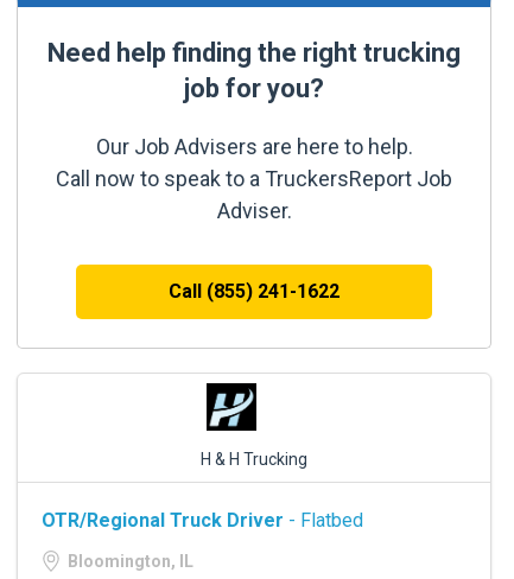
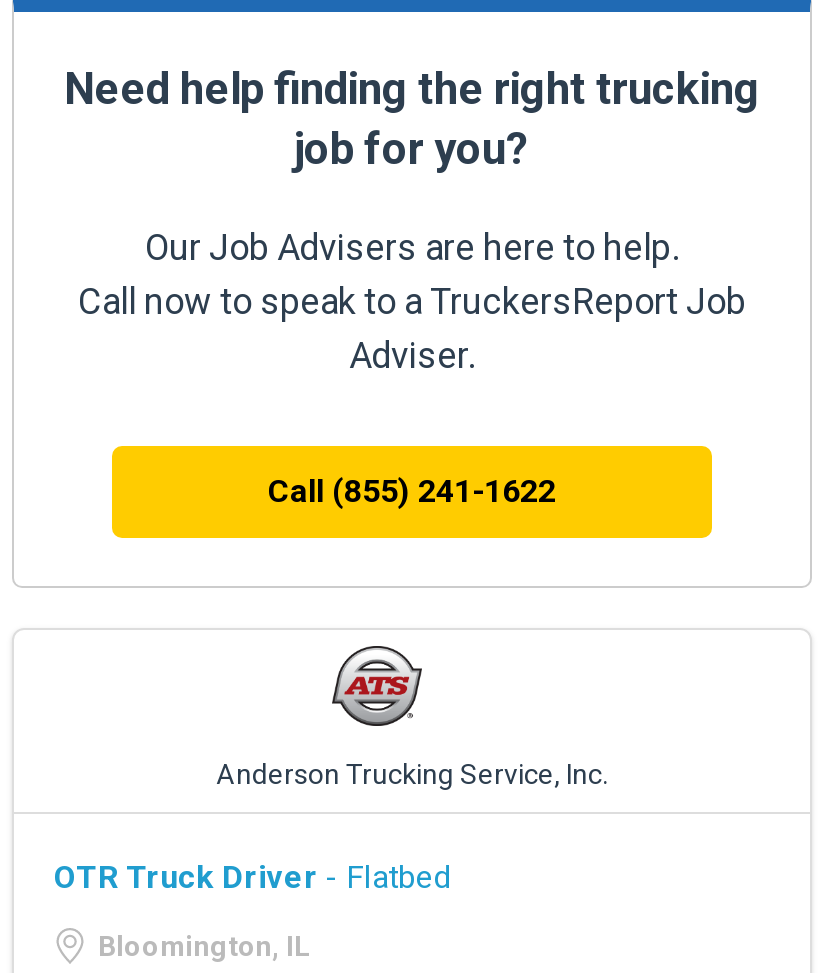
[201,382,307,469] [image] | H & H Trucking -> [216,644,608,790] [image] | Anderson Trucking Service, Inc.
[42,509,363,532] OTR/Regional Truck Driver - Flatbed -> [54,858,452,896] OTR Truck Driver - Flatbed

